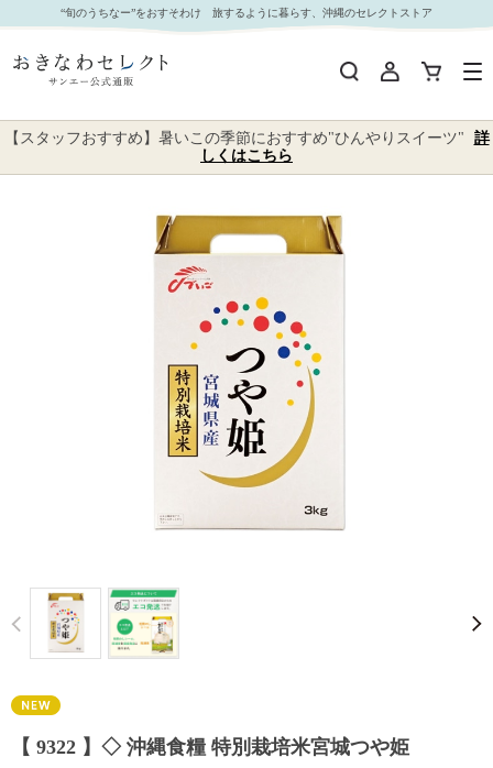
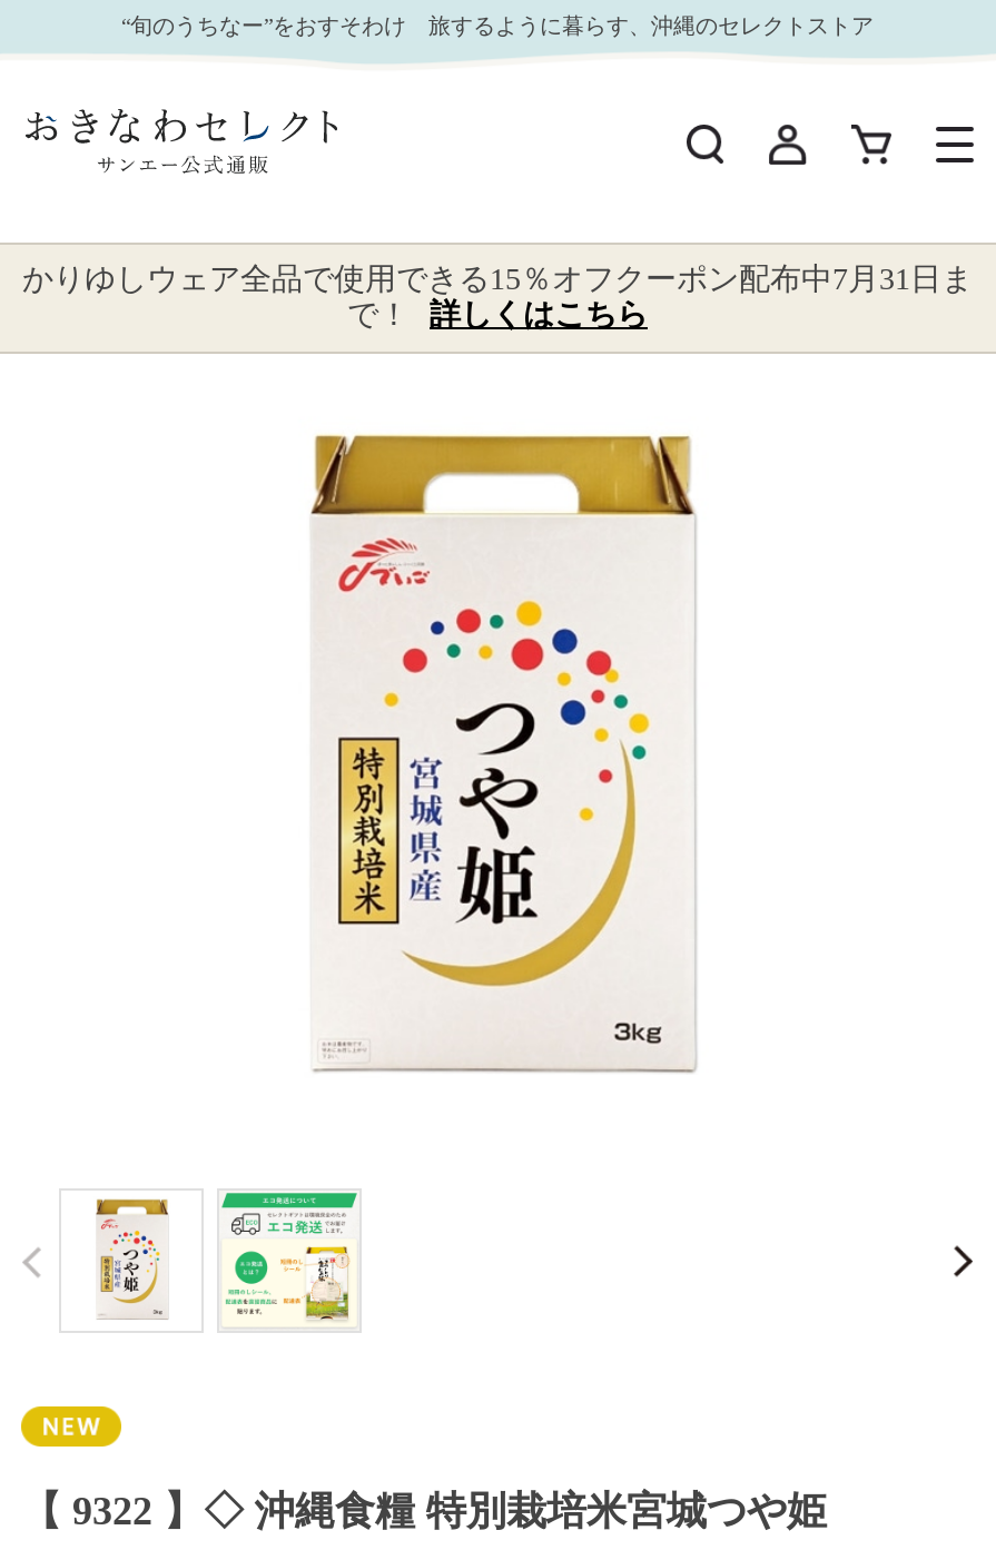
[4,130,489,164] 【スタッフおすすめ】暑いこの季節におすすめ"ひんやりスイーツ" 詳 | しくはこちら -> [22,263,973,332] かりゆしウェア全品で使用できる15％オフクーポン配布中7月31日ま | で！ 詳しくはこちら

